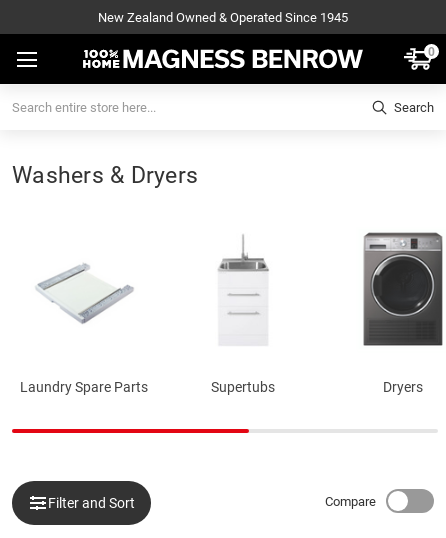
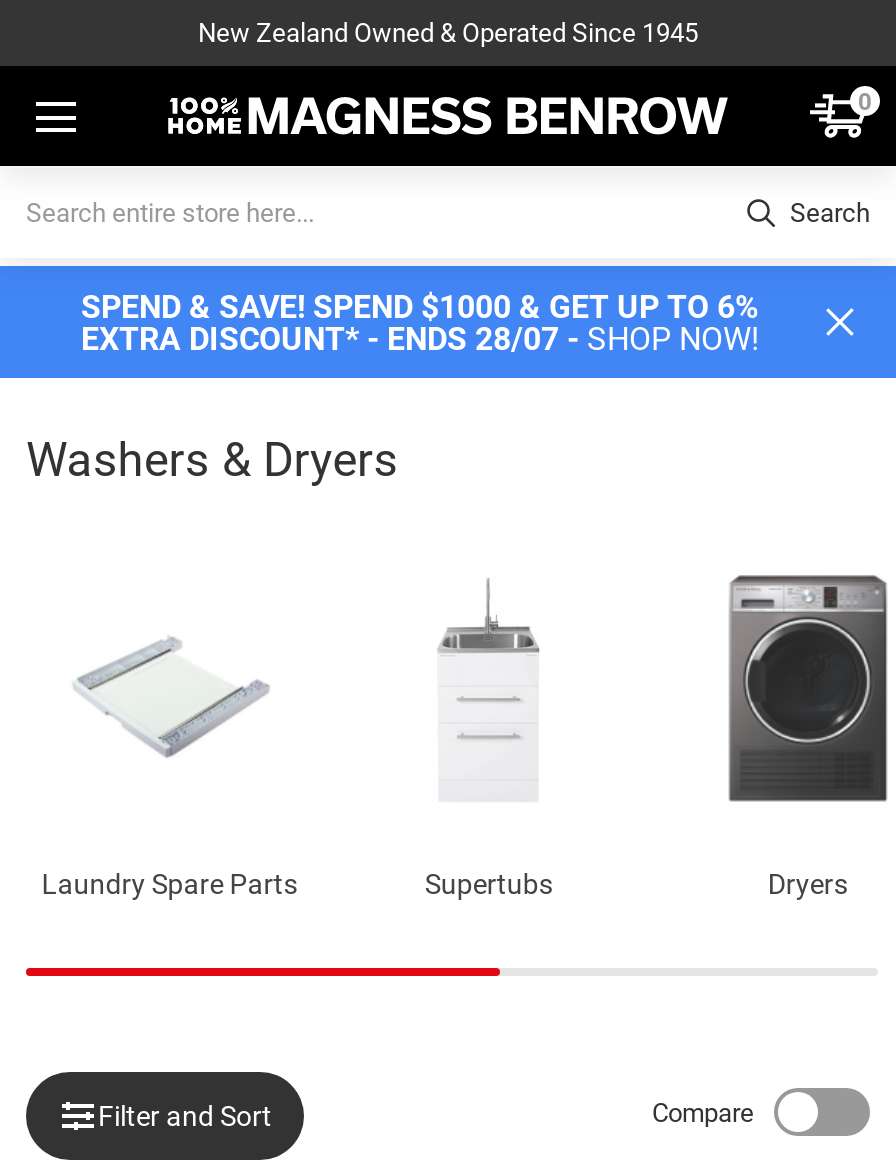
none -> [81,284,759,358] SPEND & SAVE! SPEND $1000 & GET UP TO 6% | EXTRA DISCOUNT* - ENDS 28/07 -SHOP NOW!

